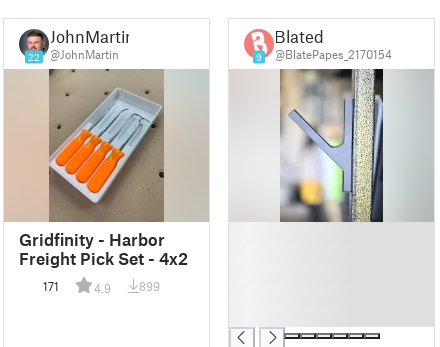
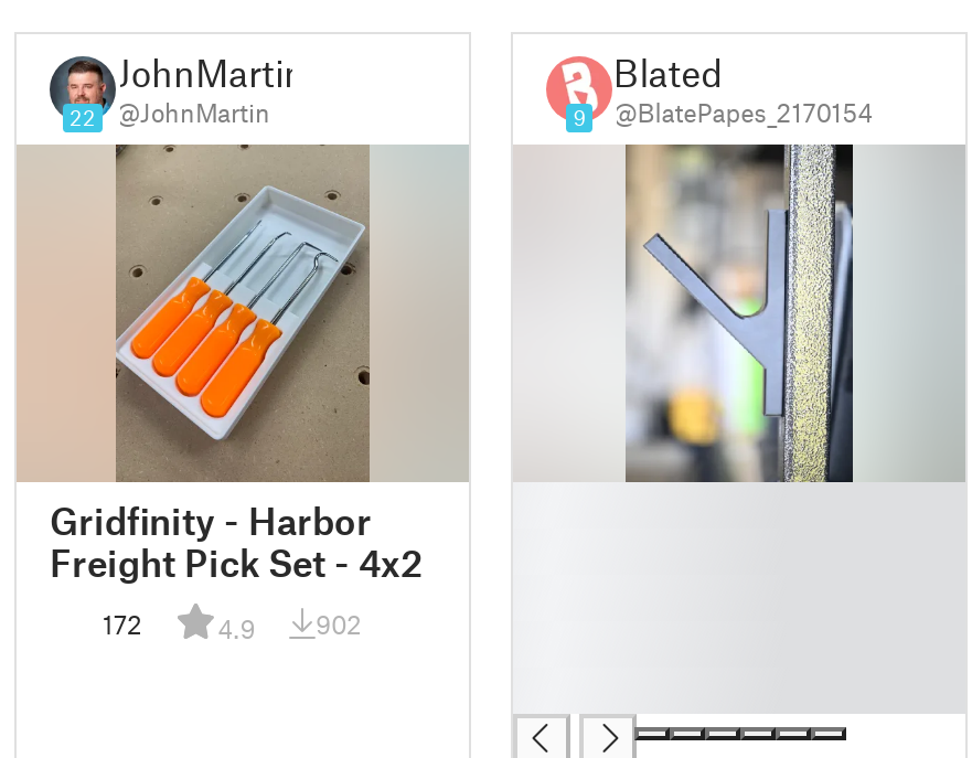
[43,279,59,293] 171 -> [103,607,142,638] 172
[94,279,160,295] 4.9 899 -> [218,607,362,643] 4.9 902

